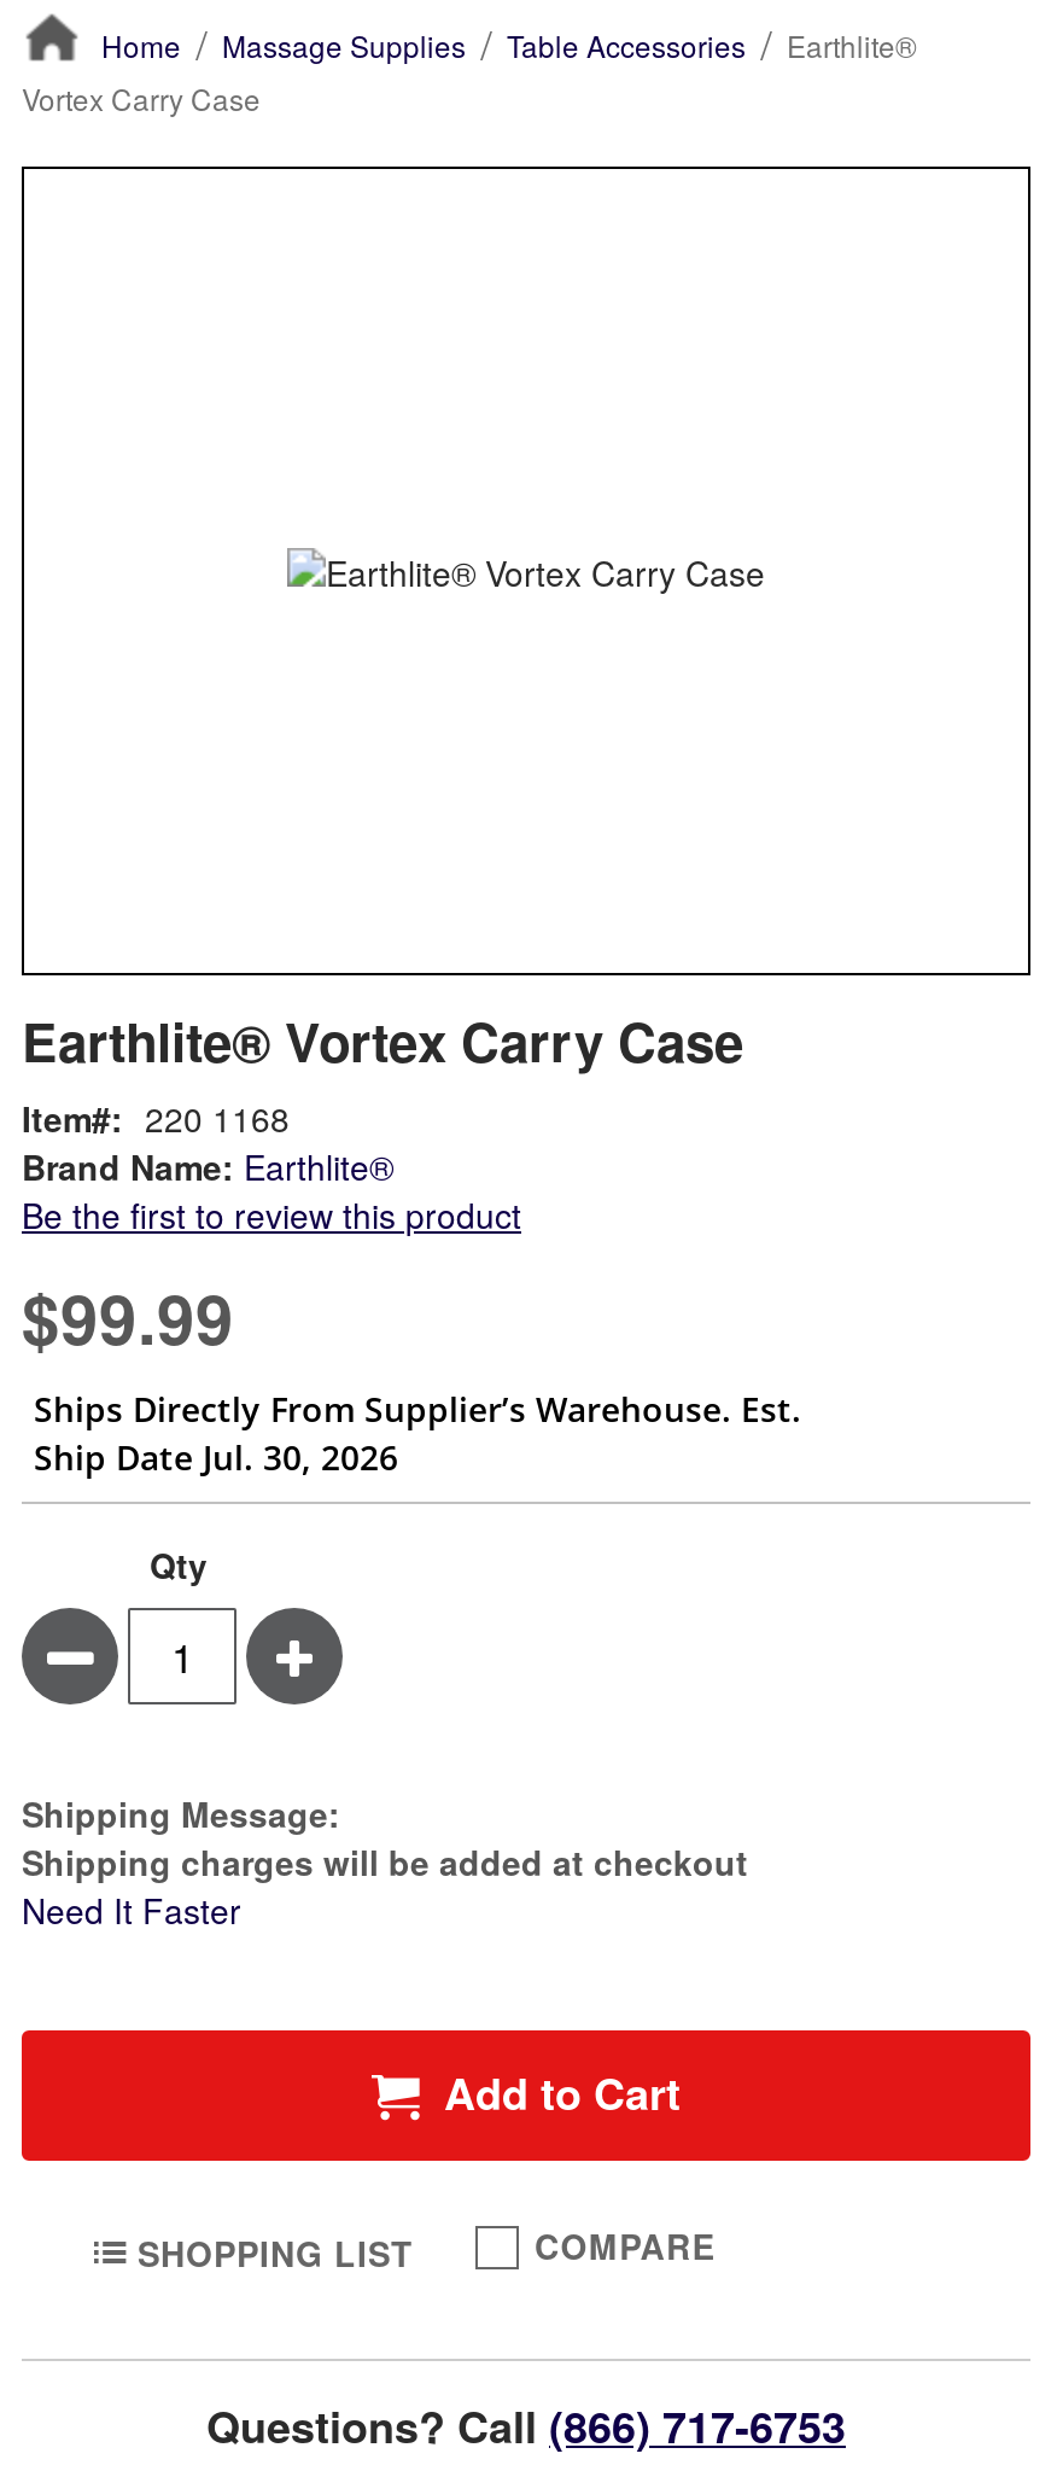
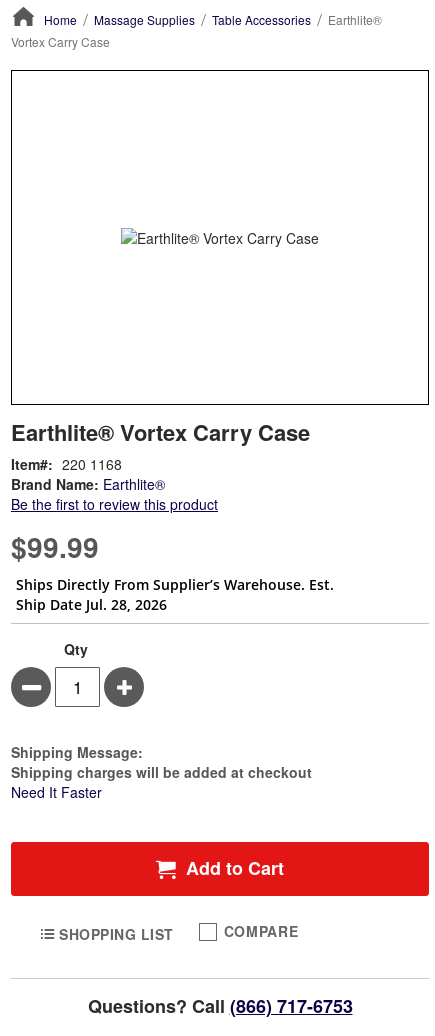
[34,1434,398,1480] Ship Date Jul. 30, 2026 -> [16,595,167,614] Ship Date Jul. 28, 2026

